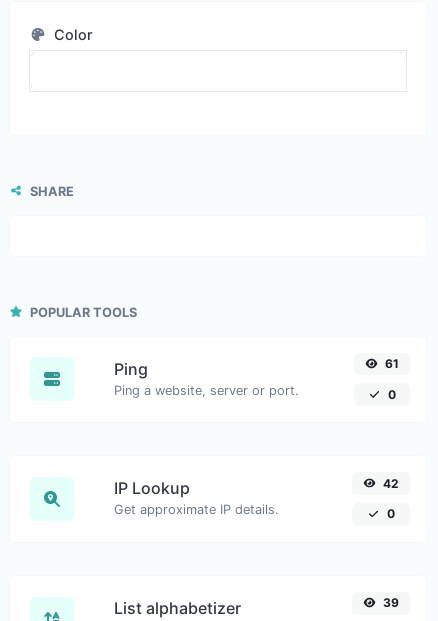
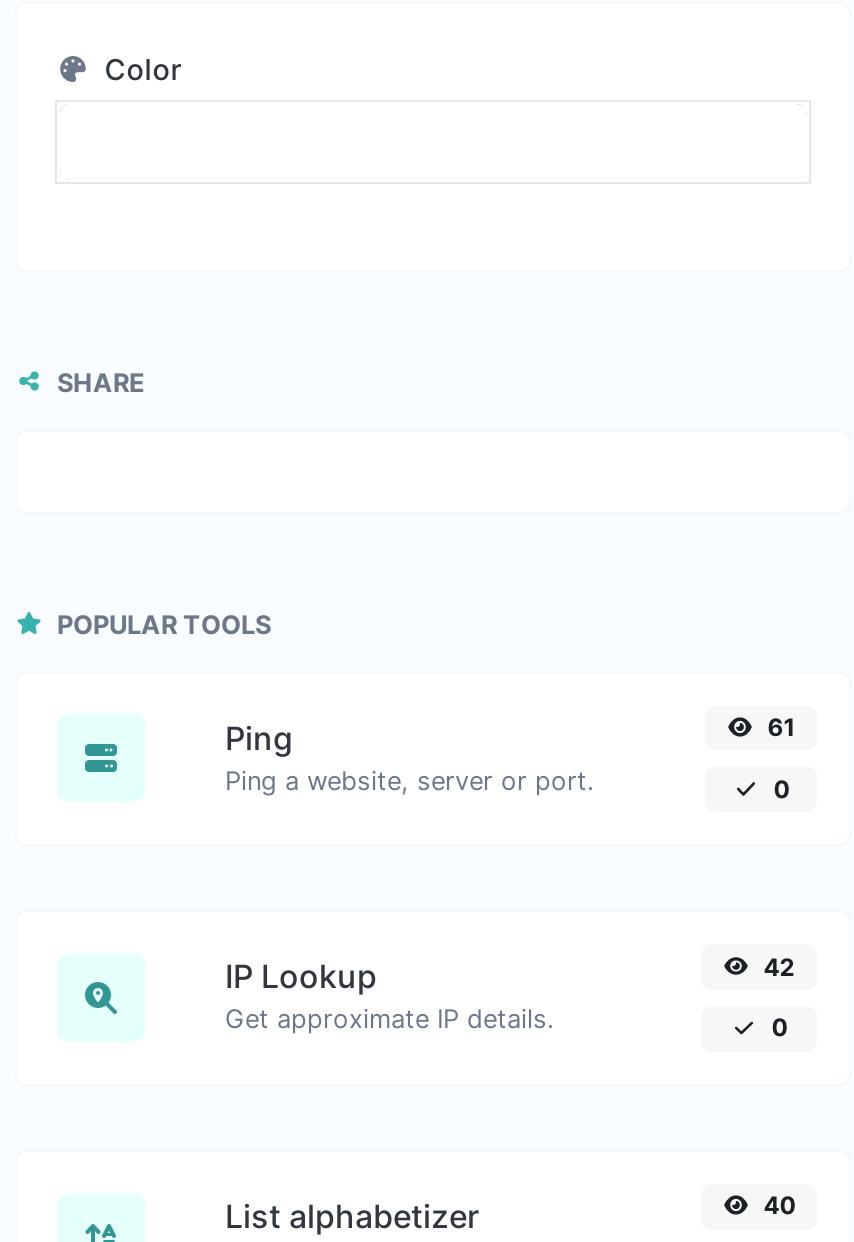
[380,595,399,610] 39 -> [757,1190,795,1220] 40

